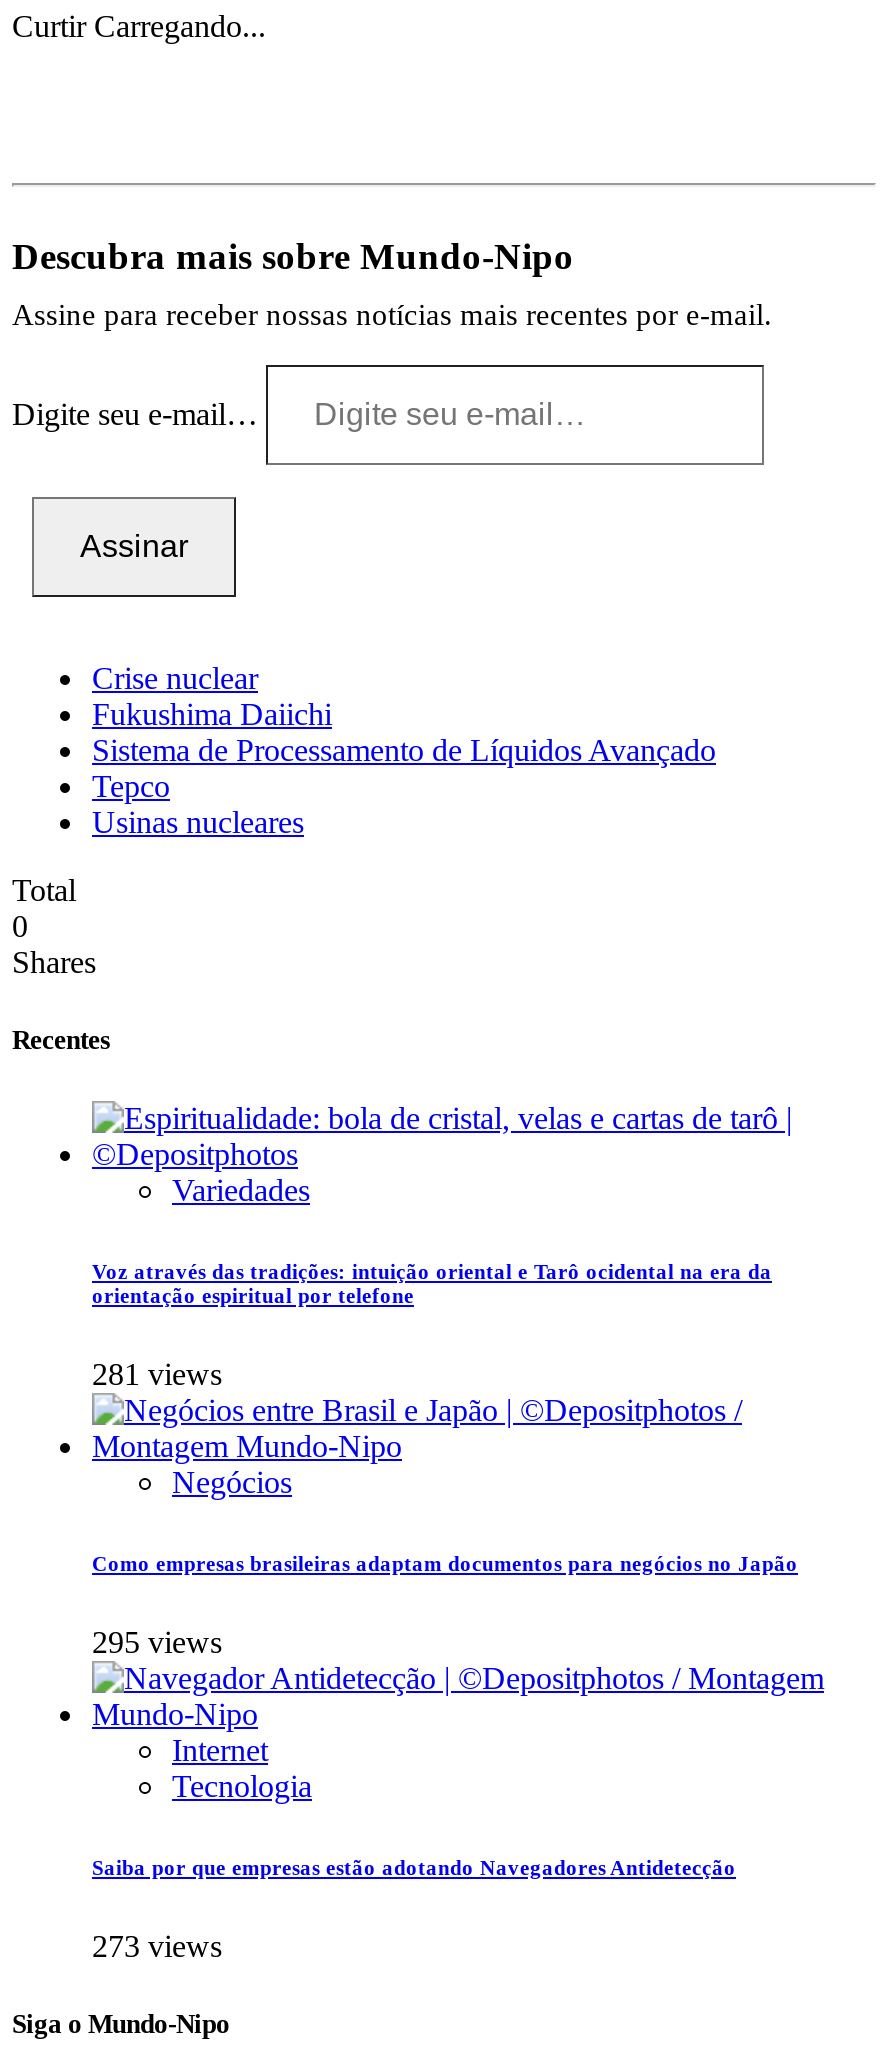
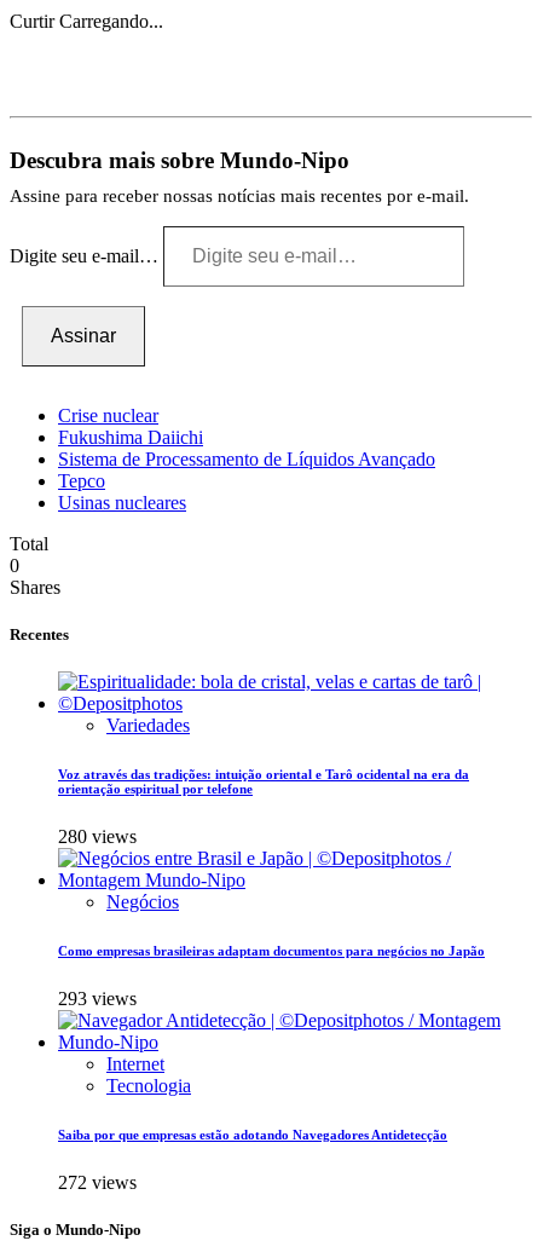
[92,1358,222,1392] 281 views -> [58,827,137,847] 280 views
[92,1626,222,1660] 295 views -> [58,989,137,1009] 293 views
[92,1929,222,1963] 273 views -> [58,1172,137,1193] 272 views

